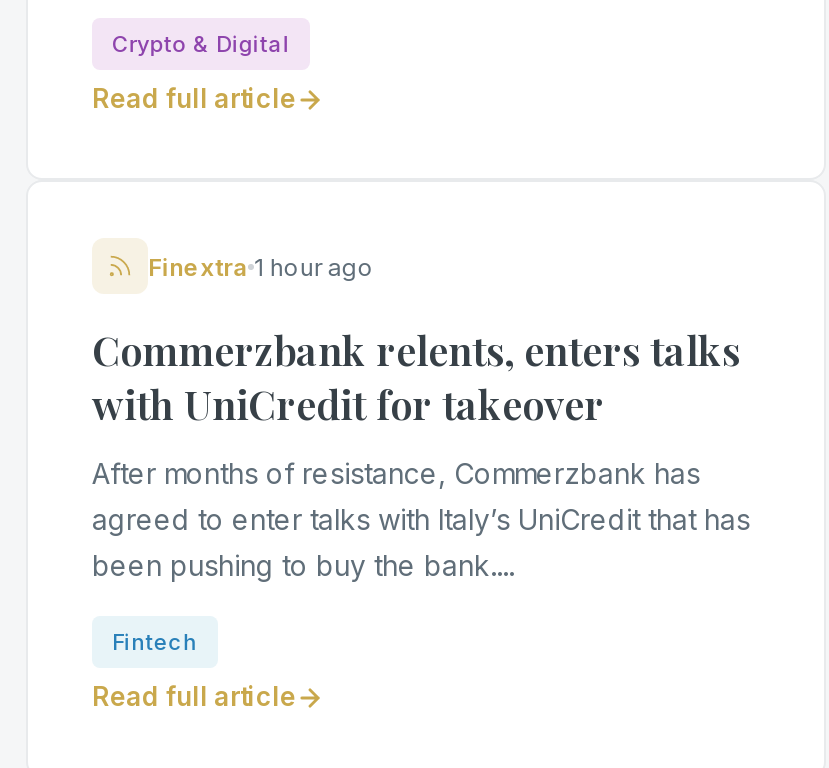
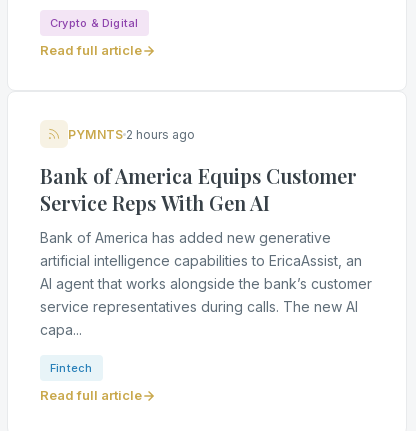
[148,251,374,281] Finextra 1 hour ago -> [68,126,195,141] PYMNTS 2 hours ago
[92,322,740,430] Commerzbank relents, enters talks | with UniCredit for takeover -> [40,162,357,216] Bank of America Equips Customer | Service Reps With Gen AI
[92,456,750,582] After months of resistance, Commerzbank has | agreed to enter talks with Italy’s UniCredit that has | been pushing to buy the bank.... -> [40,229,372,338] Bank of America has added new generative | artificial intelligence capabilities to EricaAssist, an | AI agent that works alongside the bank’s customer | service representatives during calls. The new AI | capa...

